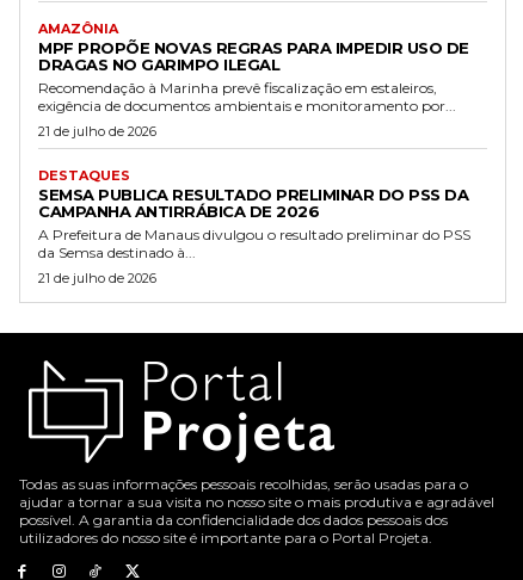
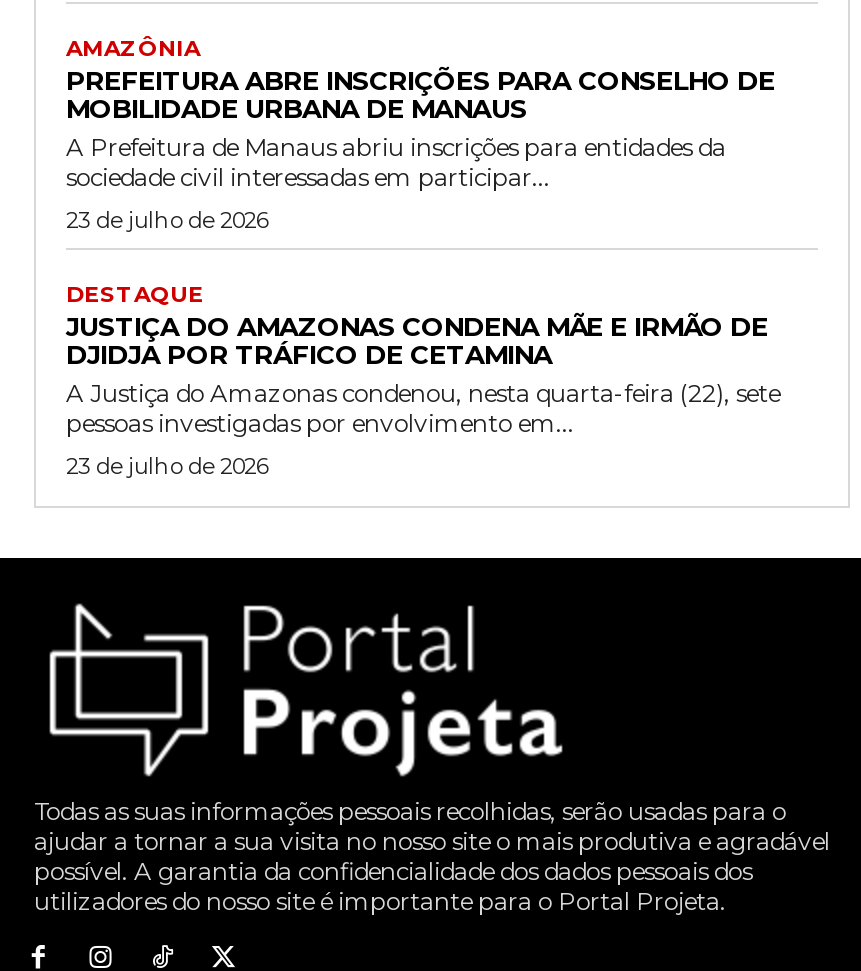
[38,38,469,114] MPF PROPÕE NOVAS REGRAS PARA IMPEDIR USO DE | DRAGAS NO GARIMPO ILEGAL | Recomendação à Marinha prevê fiscalização em estaleiros, | exigência de documentos ambientais e monitoramento por... -> [66,63,775,191] PREFEITURA ABRE INSCRIÇÕES PARA CONSELHO DE | MOBILIDADE URBANA DE MANAUS | A Prefeitura de Manaus abriu inscrições para entidades da | sociedade civil interessadas em participar...
[38,122,156,139] 21 de julho de 2026 -> [66,205,268,233] 23 de julho de 2026
[38,167,470,261] DESTAQUES | SEMSA PUBLICA RESULTADO PRELIMINAR DO PSS DA | CAMPANHA ANTIRRÁBICA DE 2026 | A Prefeitura de Manaus divulgou o resultado preliminar do PSS | da Semsa destinado à... -> [66,279,780,437] DESTAQUE | JUSTIÇA DO AMAZONAS CONDENA MÃE E IRMÃO DE | DJIDJA POR TRÁFICO DE CETAMINA | A Justiça do Amazonas condenou, nesta quarta-feira (22), sete | pessoas investigadas por envolvimento em...
[38,269,156,286] 21 de julho de 2026 -> [66,451,268,479] 23 de julho de 2026

